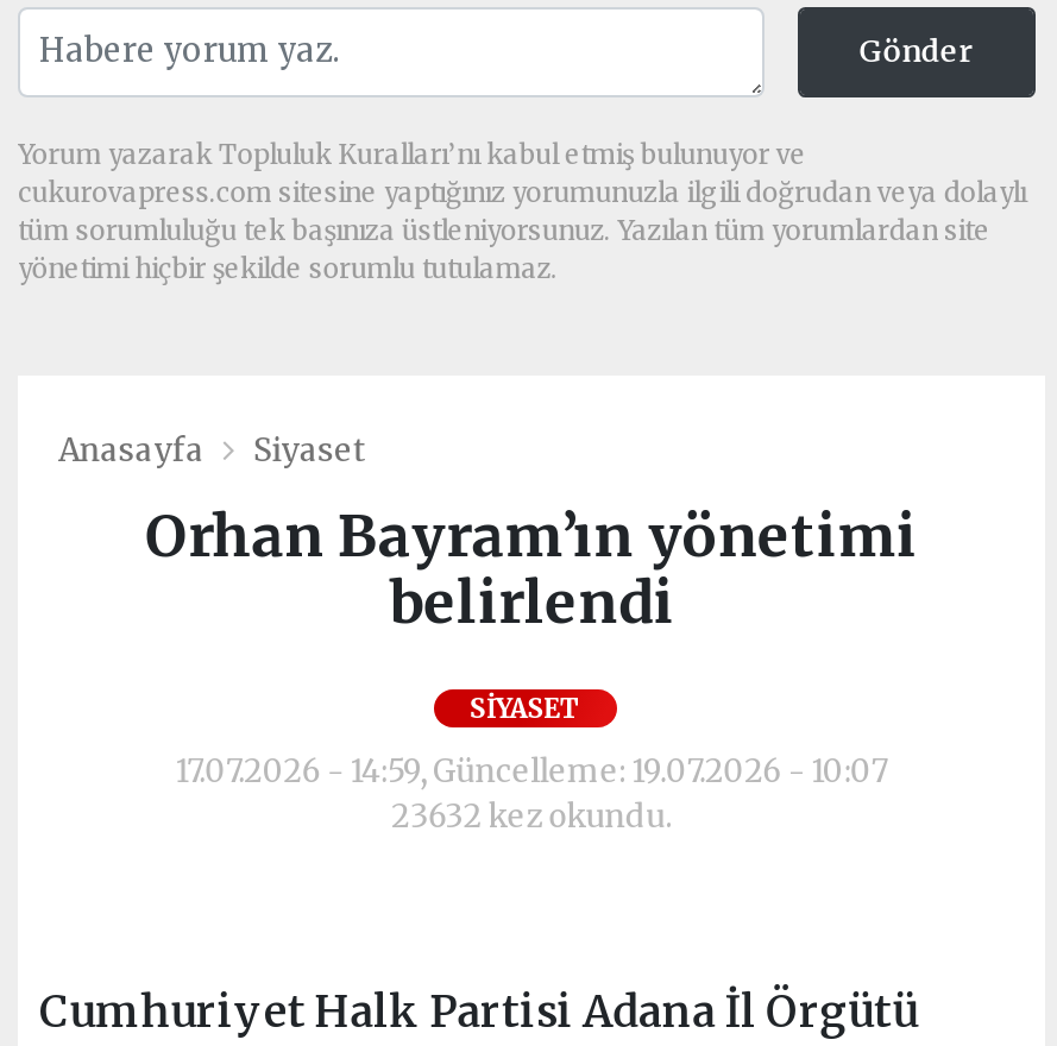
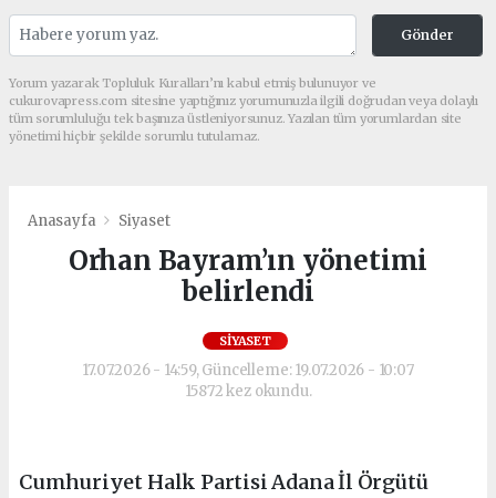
[391,796,672,837] 23632 kez okundu. -> [184,382,312,401] 15872 kez okundu.

